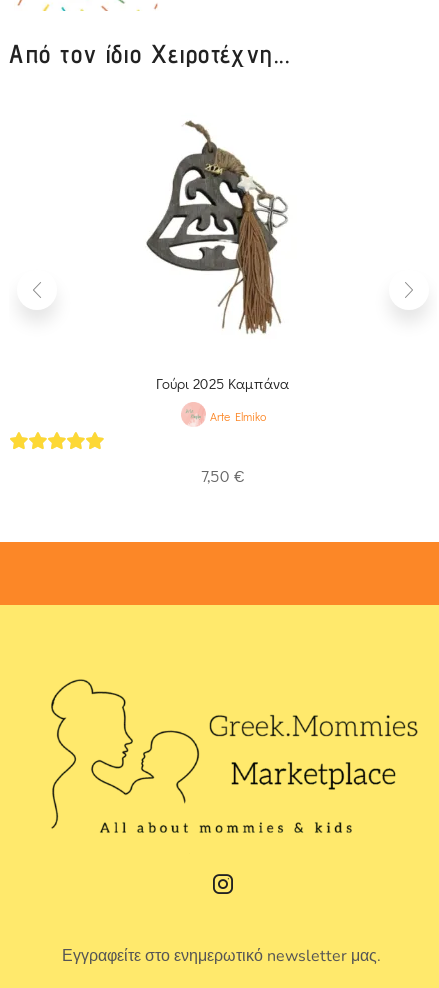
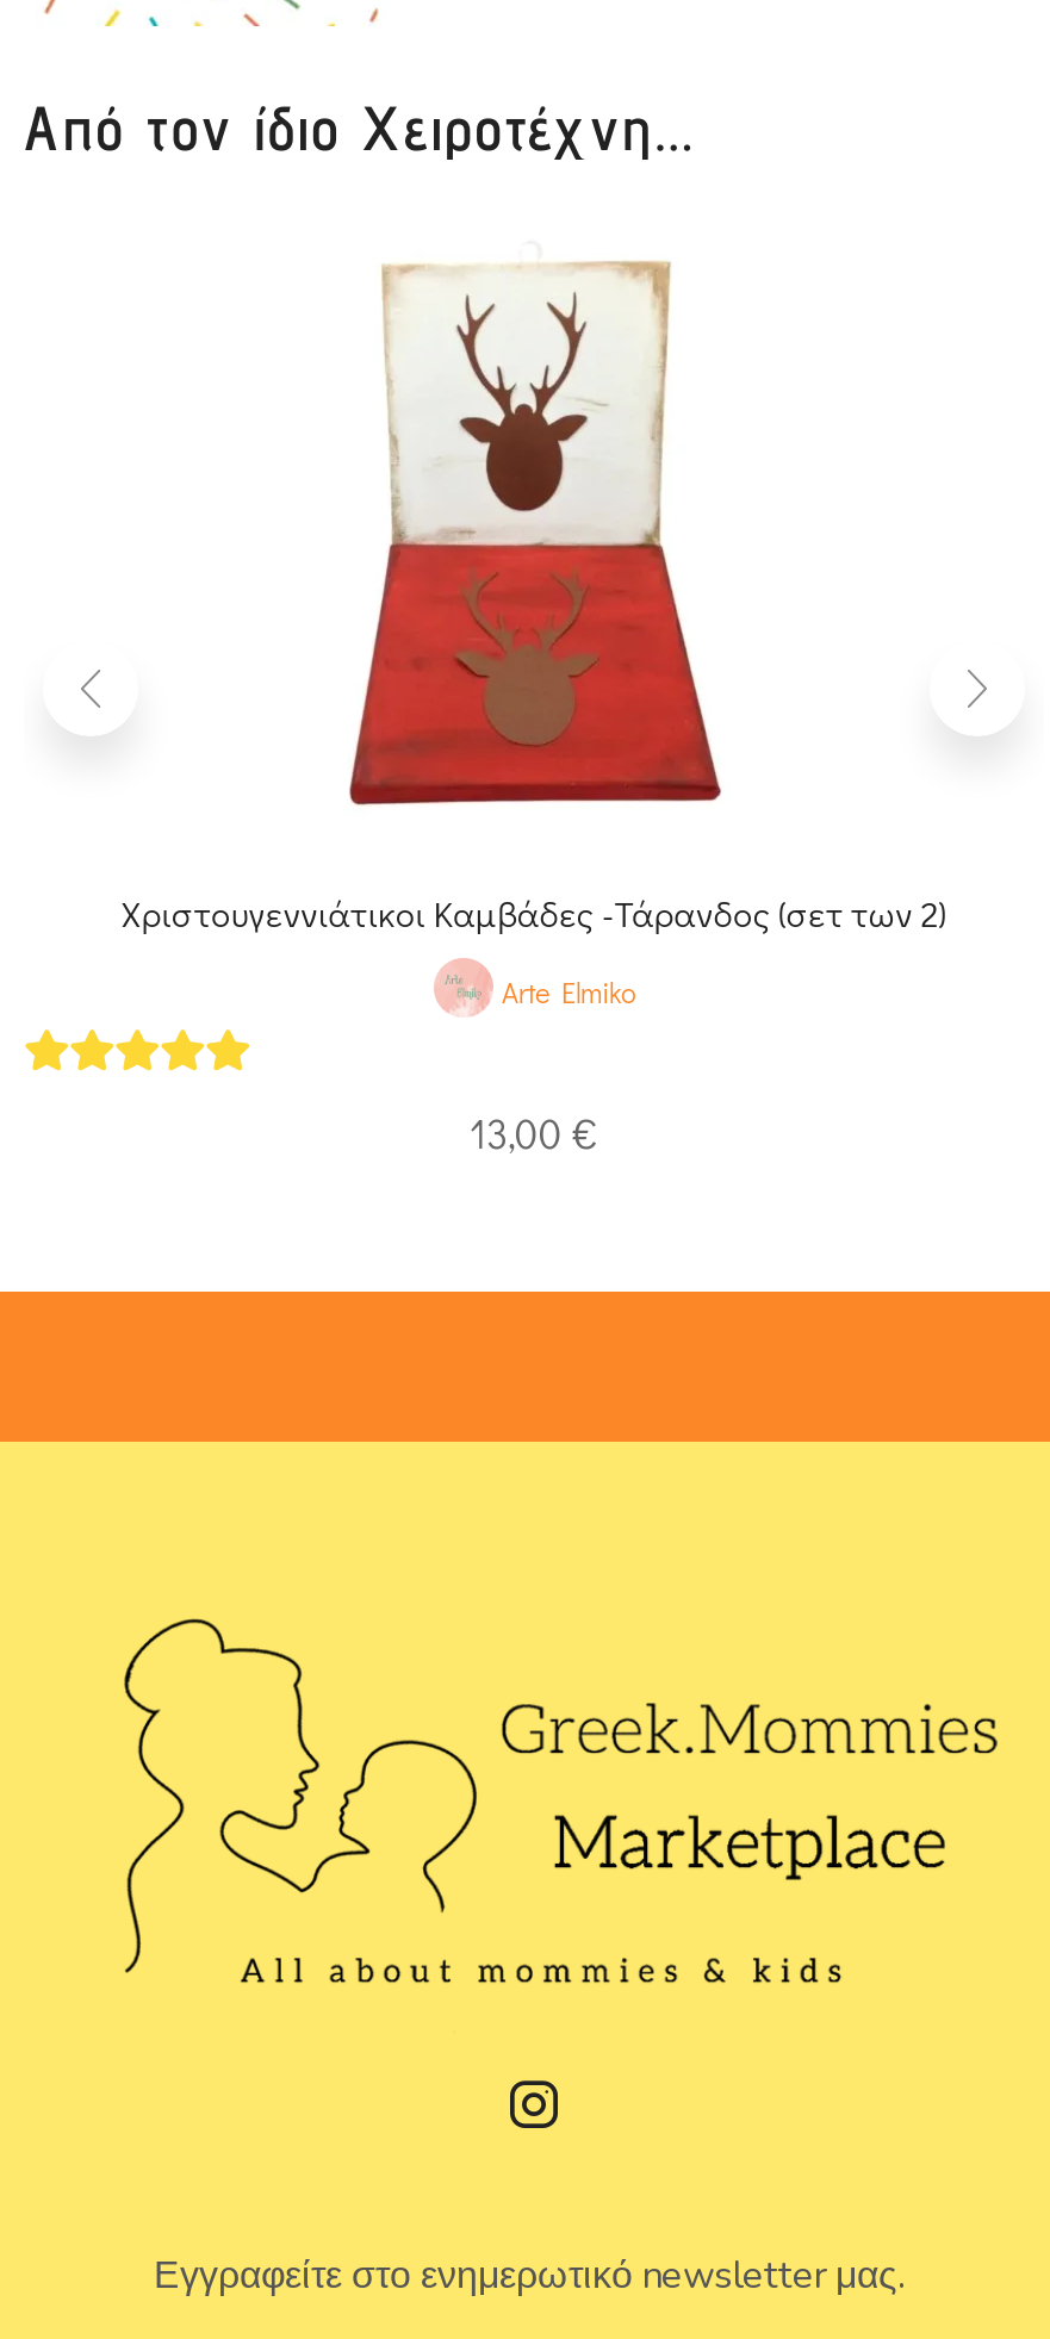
[146,110,301,393] [image] | Γούρι 2025 Καμπάνα -> [122,260,946,936] [image] | Χριστουγεννιάτικοι Καμβάδες -Τάρανδος (σετ των 2)
[201,464,245,487] 7,50 € -> [470,1107,598,1162] 13,00 €

